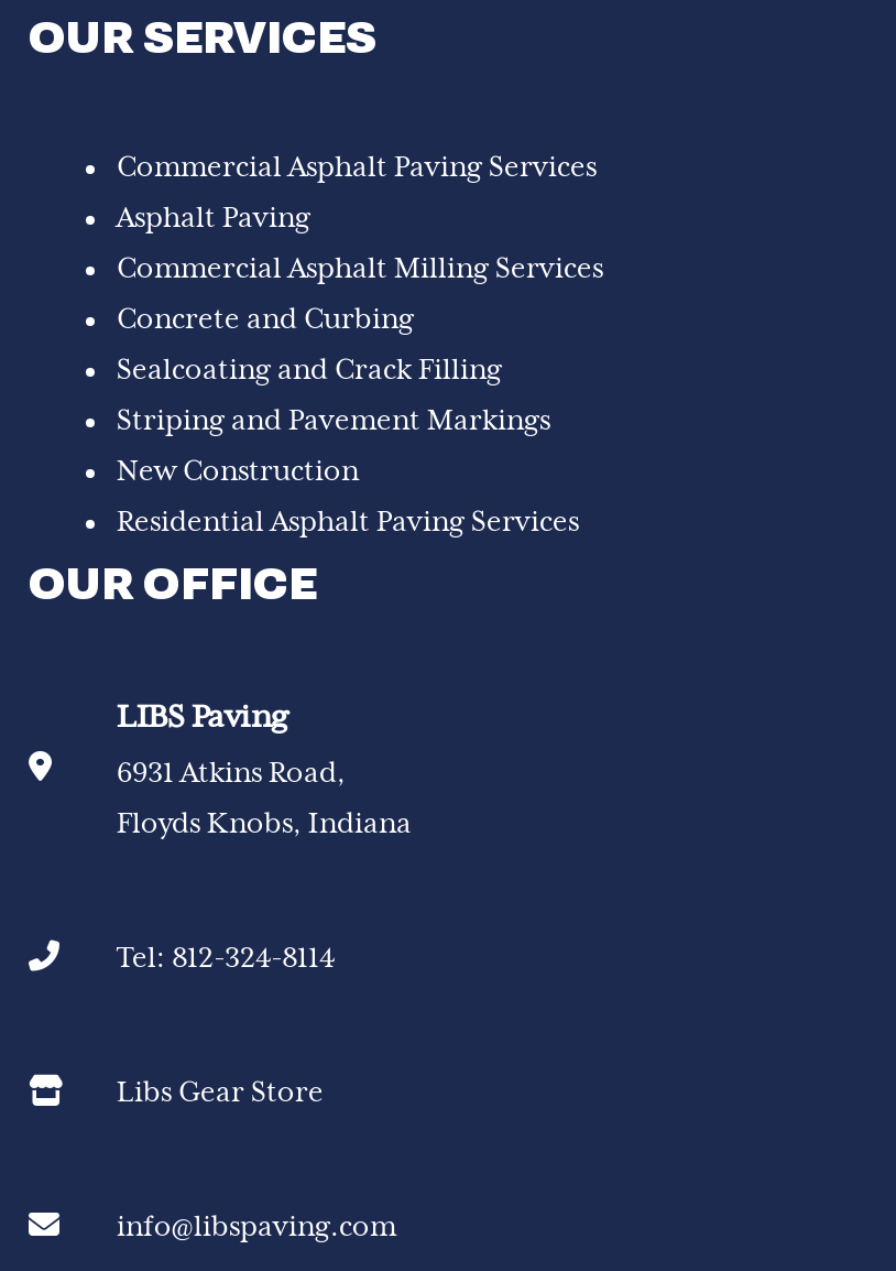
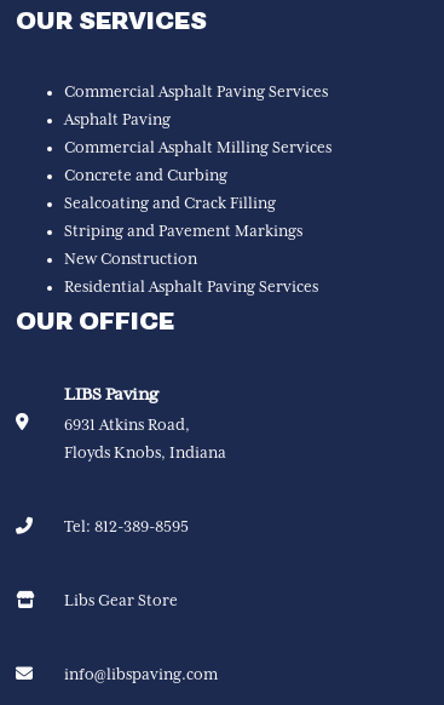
[117,943,335,974] Tel: 812-324-8114 -> [64,518,189,535] Tel: 812-389-8595

